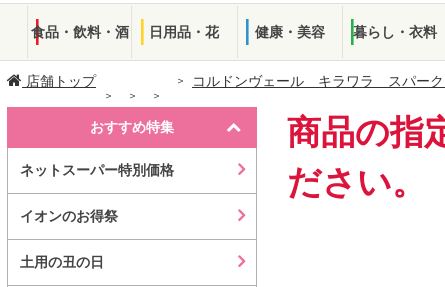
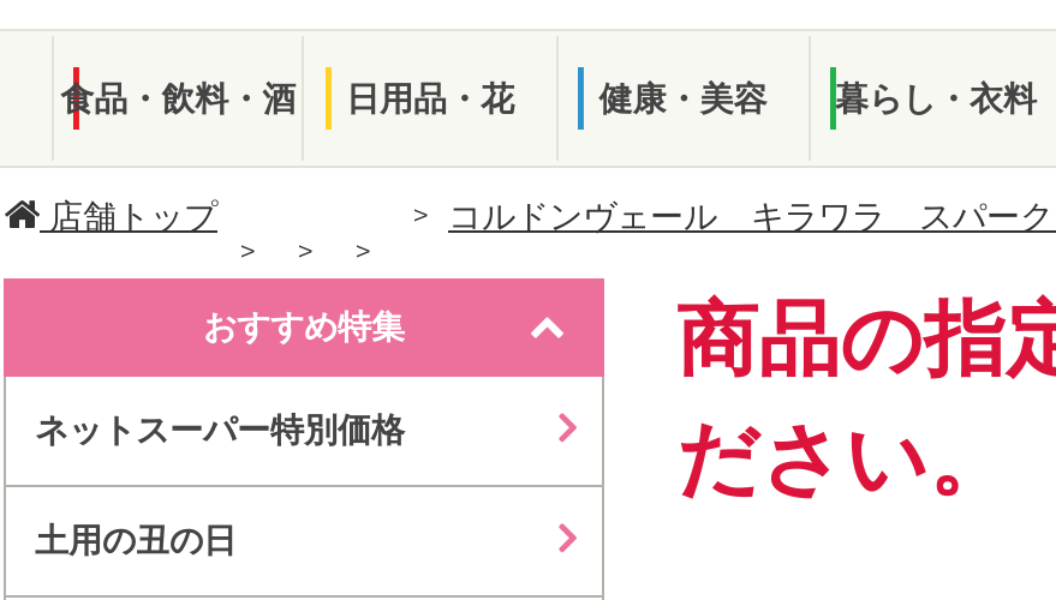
[20,207,118,225] イオンのお得祭 -> none

